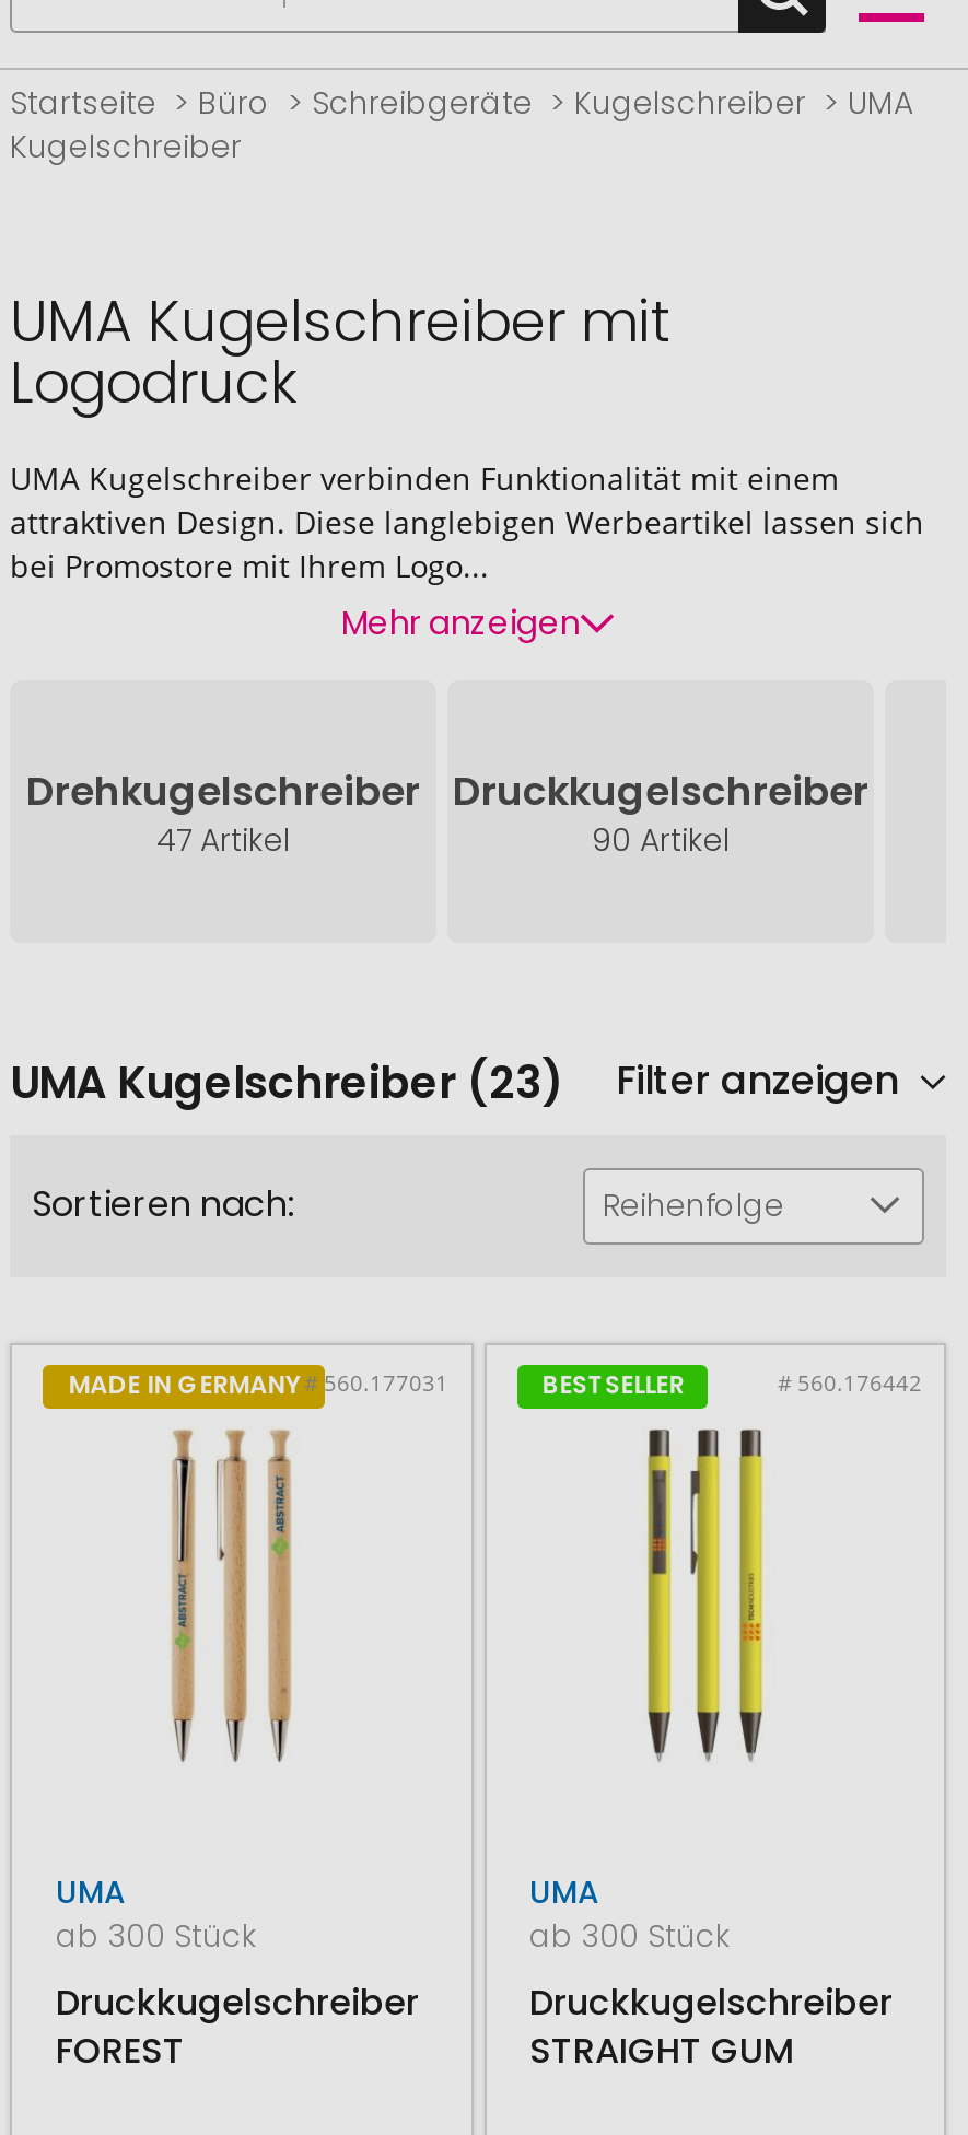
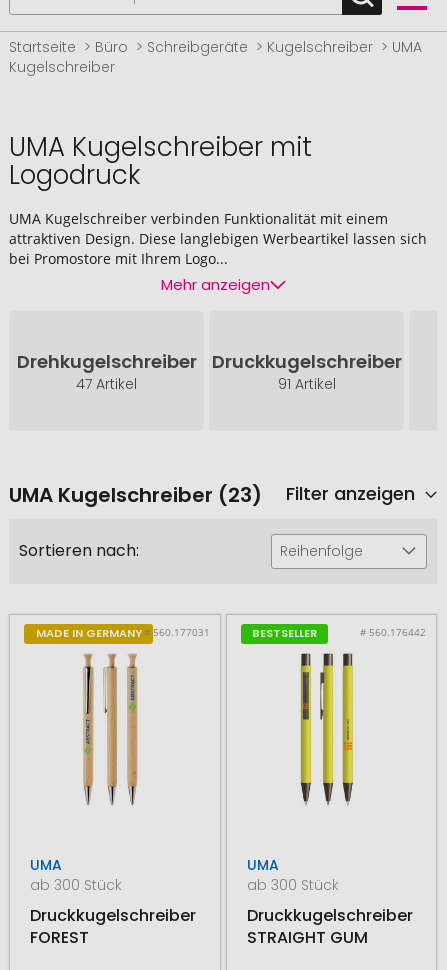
[592,817,730,861] 90 Artikel -> [277,373,335,393] 91 Artikel

